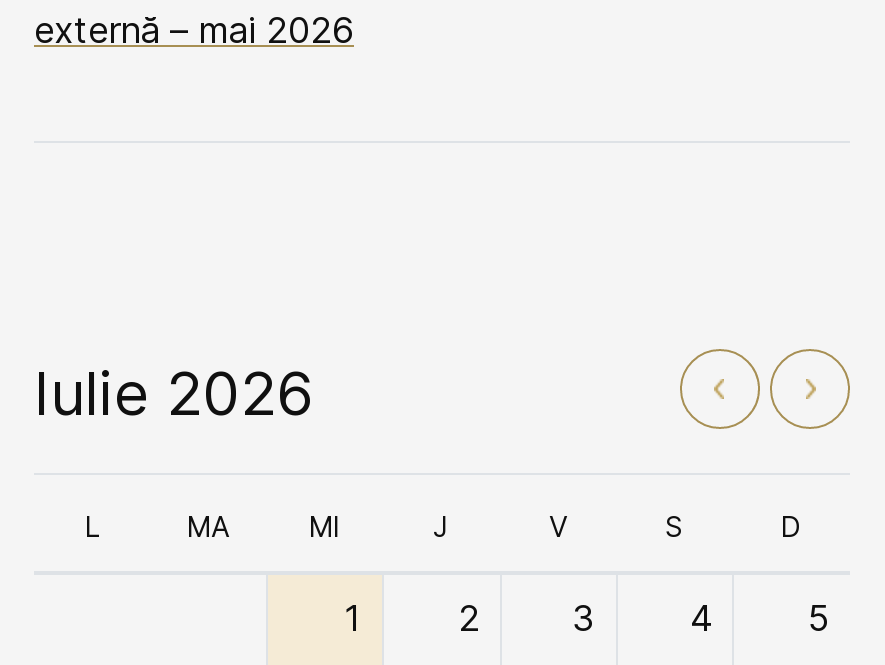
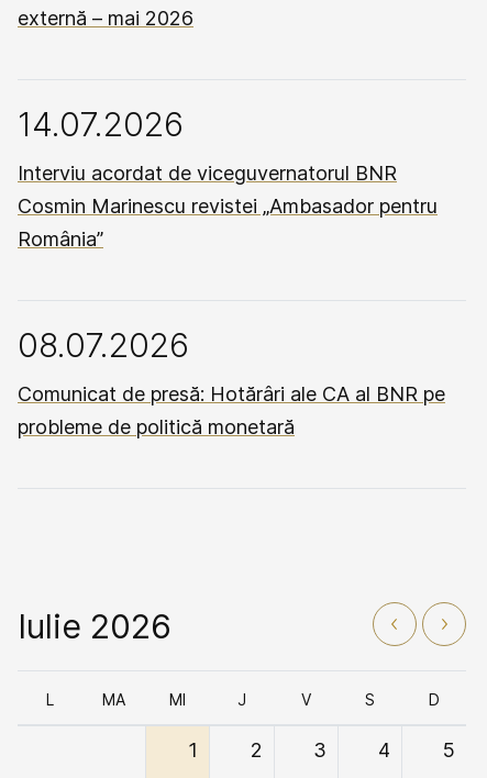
none -> [18,104,445,438] 14.07.2026 | Interviu acordat de viceguvernatorul BNR | Cosmin Marinescu revistei „Ambasador pentru | România” | 08.07.2026 | Comunicat de presă: Hotărâri ale CA al BNR pe | probleme de politică monetară

